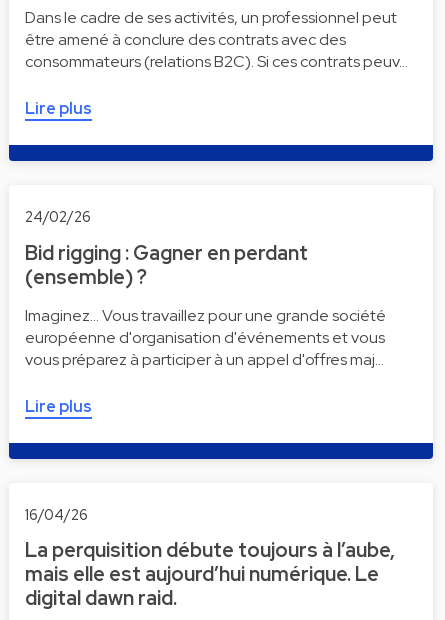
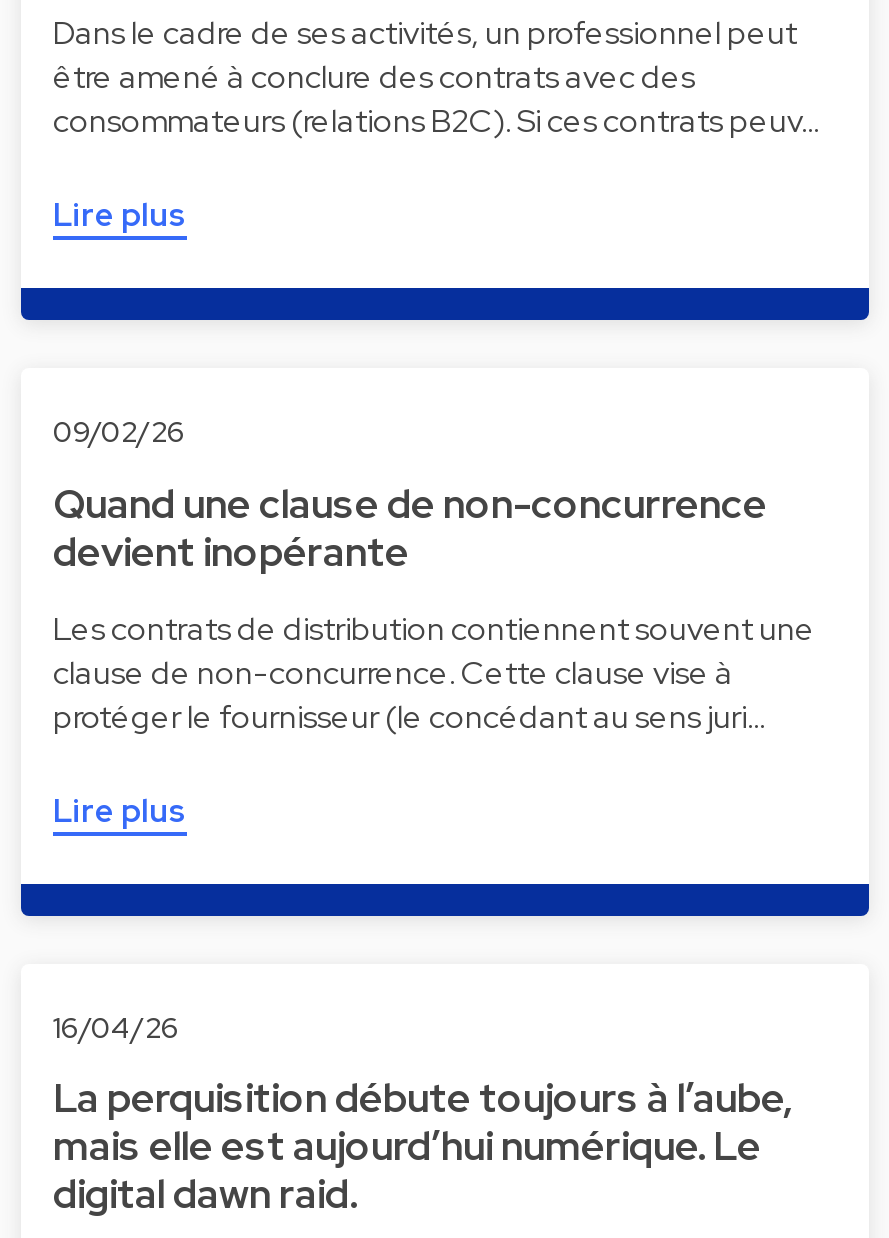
[25,207,91,226] 24/02/26 -> [53,413,185,451] 09/02/26
[25,239,308,289] Bid rigging : Gagner en perdant | (ensemble) ? -> [53,477,767,577] Quand une clause de non-concurrence | devient inopérante
[25,304,386,369] Imaginez... Vous travaillez pour une grande société | européenne d'organisation d'événements et vous | vous préparez à participer à un appel d'offres maj… -> [53,607,815,737] Les contrats de distribution contiennent souvent une | clause de non-concurrence. Cette clause vise à | protéger le fournisseur (le concédant au sens juri…

